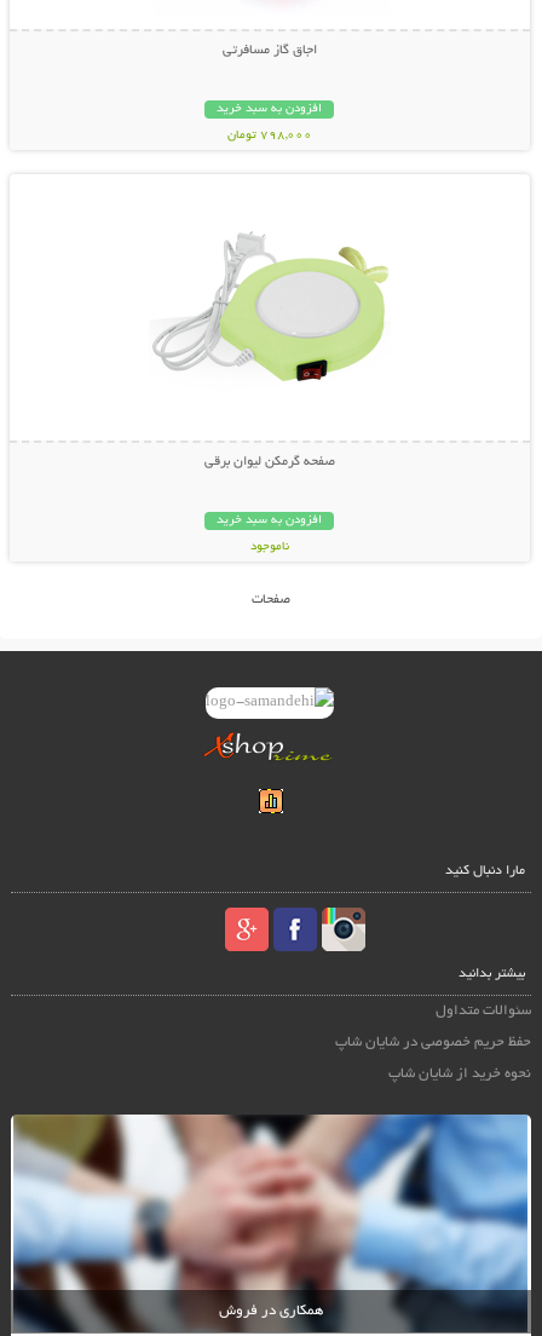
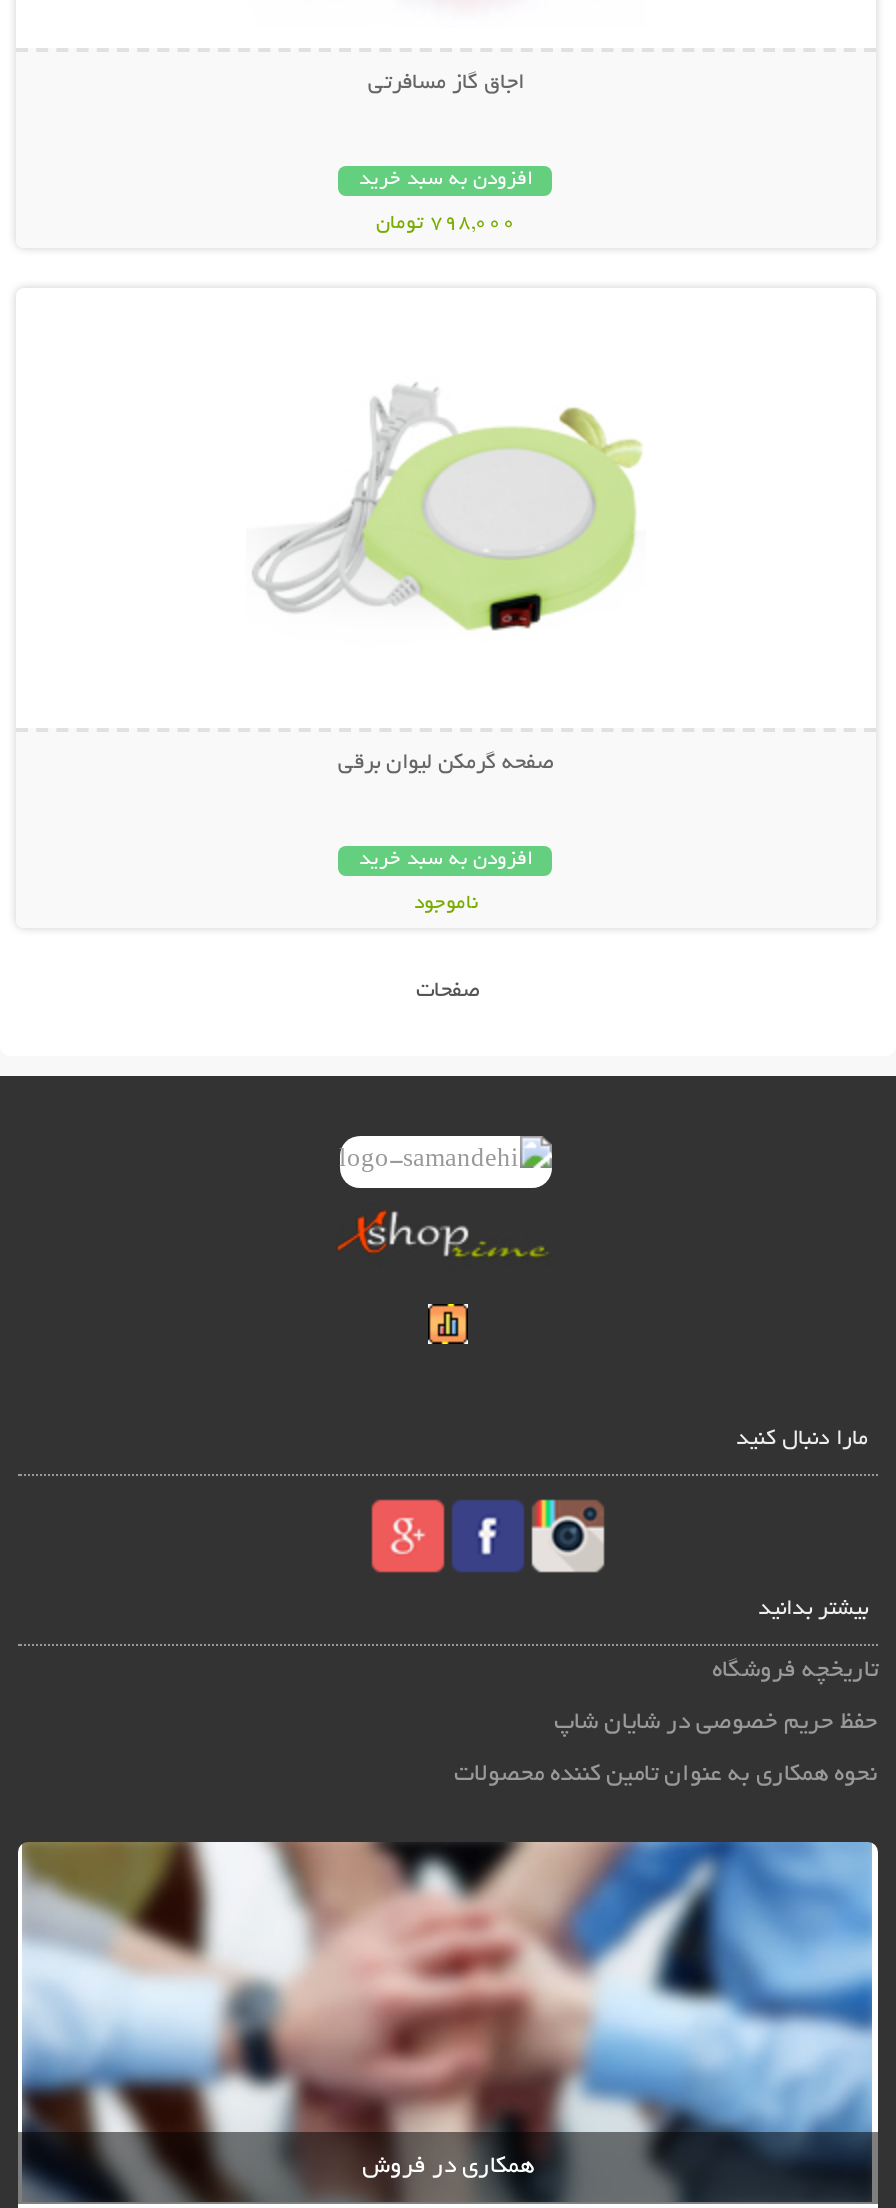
[436,1003,531,1019] سئوالات متداول -> [712,1658,878,1684] تاریخچه فروشگاه
[388,1066,531,1082] نحوه خرید از شایان شاپ -> [454,1762,878,1788] نحوه همکاری به عنوان تامین کننده محصولات

